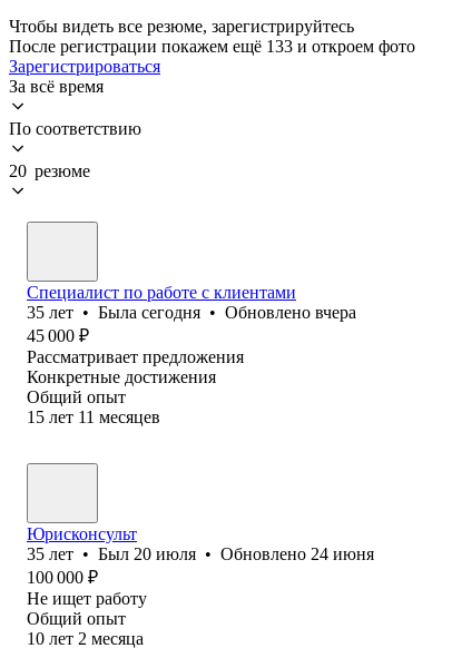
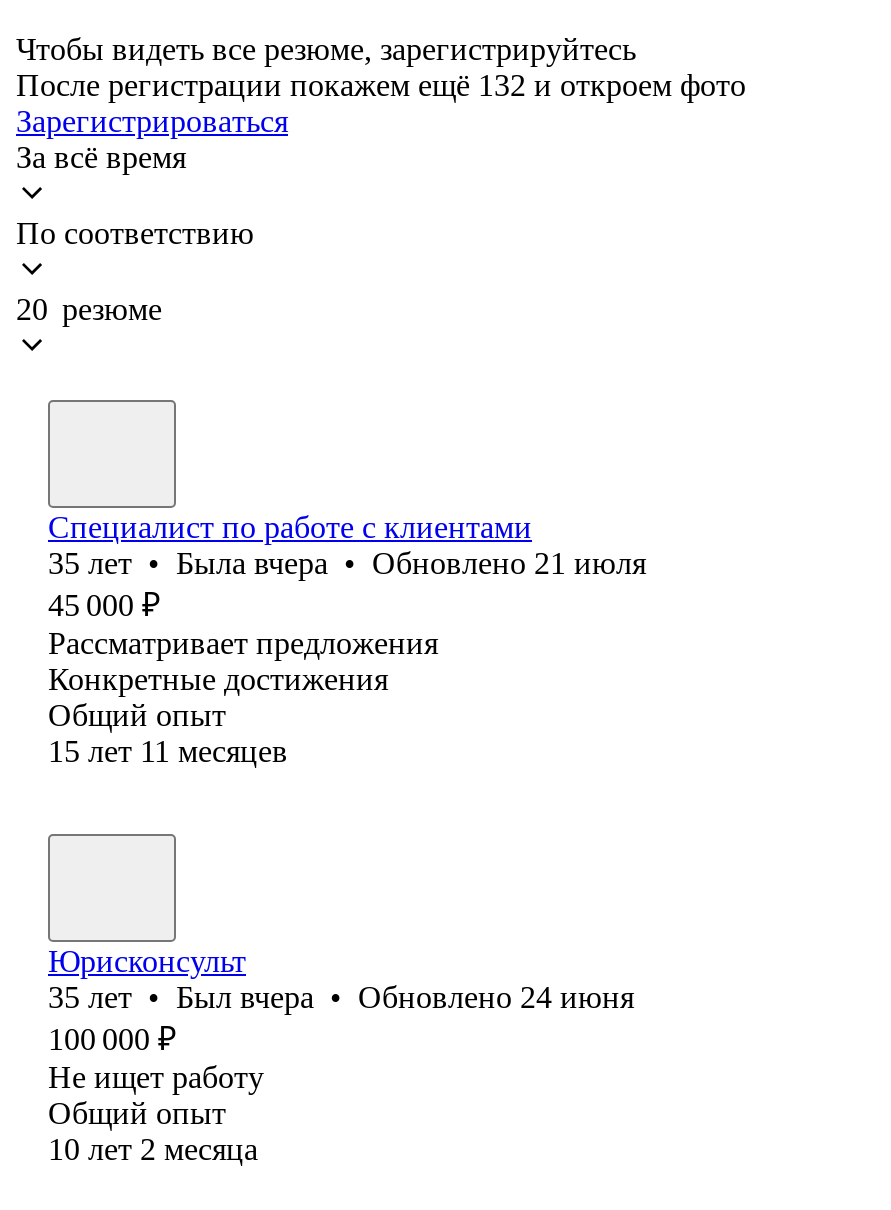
[9,37,415,56] После регистрации покажем ещё 133 и откроем фото -> [16,68,746,102] После регистрации покажем ещё 132 и откроем фото
[27,303,356,322] 35 лет • Была сегодня • Обновлено вчера -> [48,546,646,580] 35 лет • Была вчера • Обновлено 21 июля
[27,544,374,563] 35 лет • Был 20 июля • Обновлено 24 июня -> [48,980,634,1014] 35 лет • Был вчера • Обновлено 24 июня

